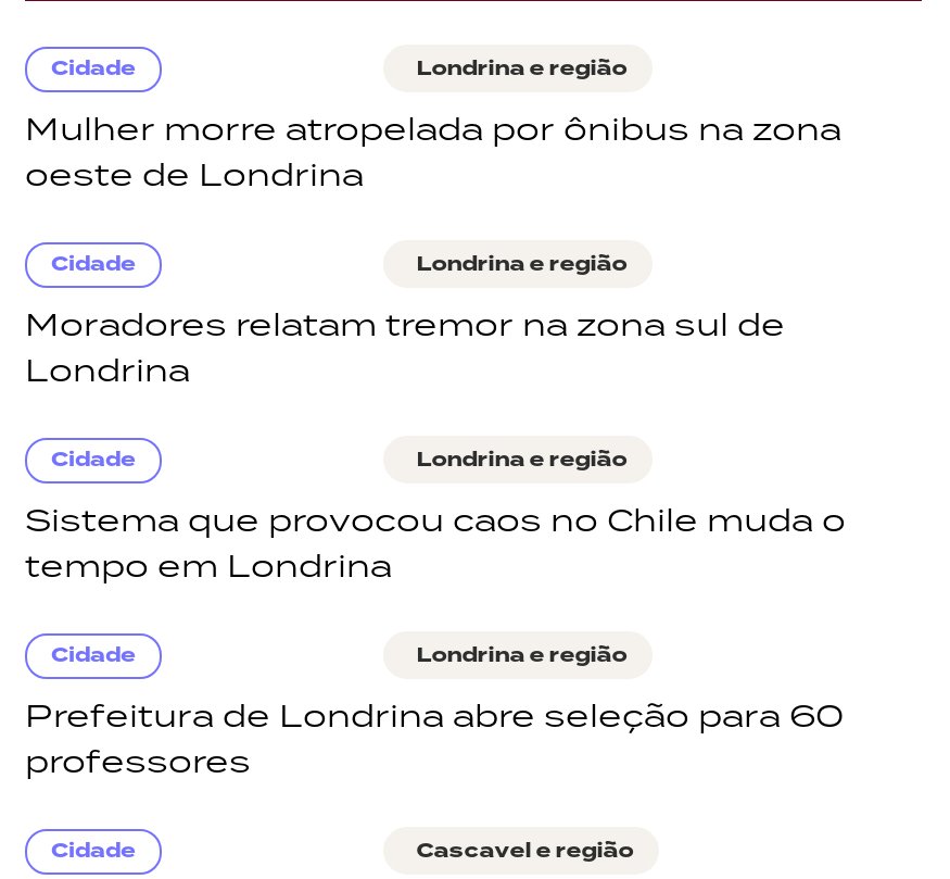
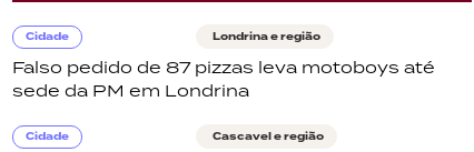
[25,108,846,781] Mulher morre atropelada por ônibus na zona | oeste de Londrina | Cidade | Londrina e região | Moradores relatam tremor na zona sul de | Londrina | Cidade | Londrina e região | Sistema que provocou caos no Chile muda o | tempo em Londrina | Cidade | Londrina e região | Prefeitura de Londrina abre seleção para 60 | professores -> [12,57,435,101] Falso pedido de 87 pizzas leva motoboys até | sede da PM em Londrina

